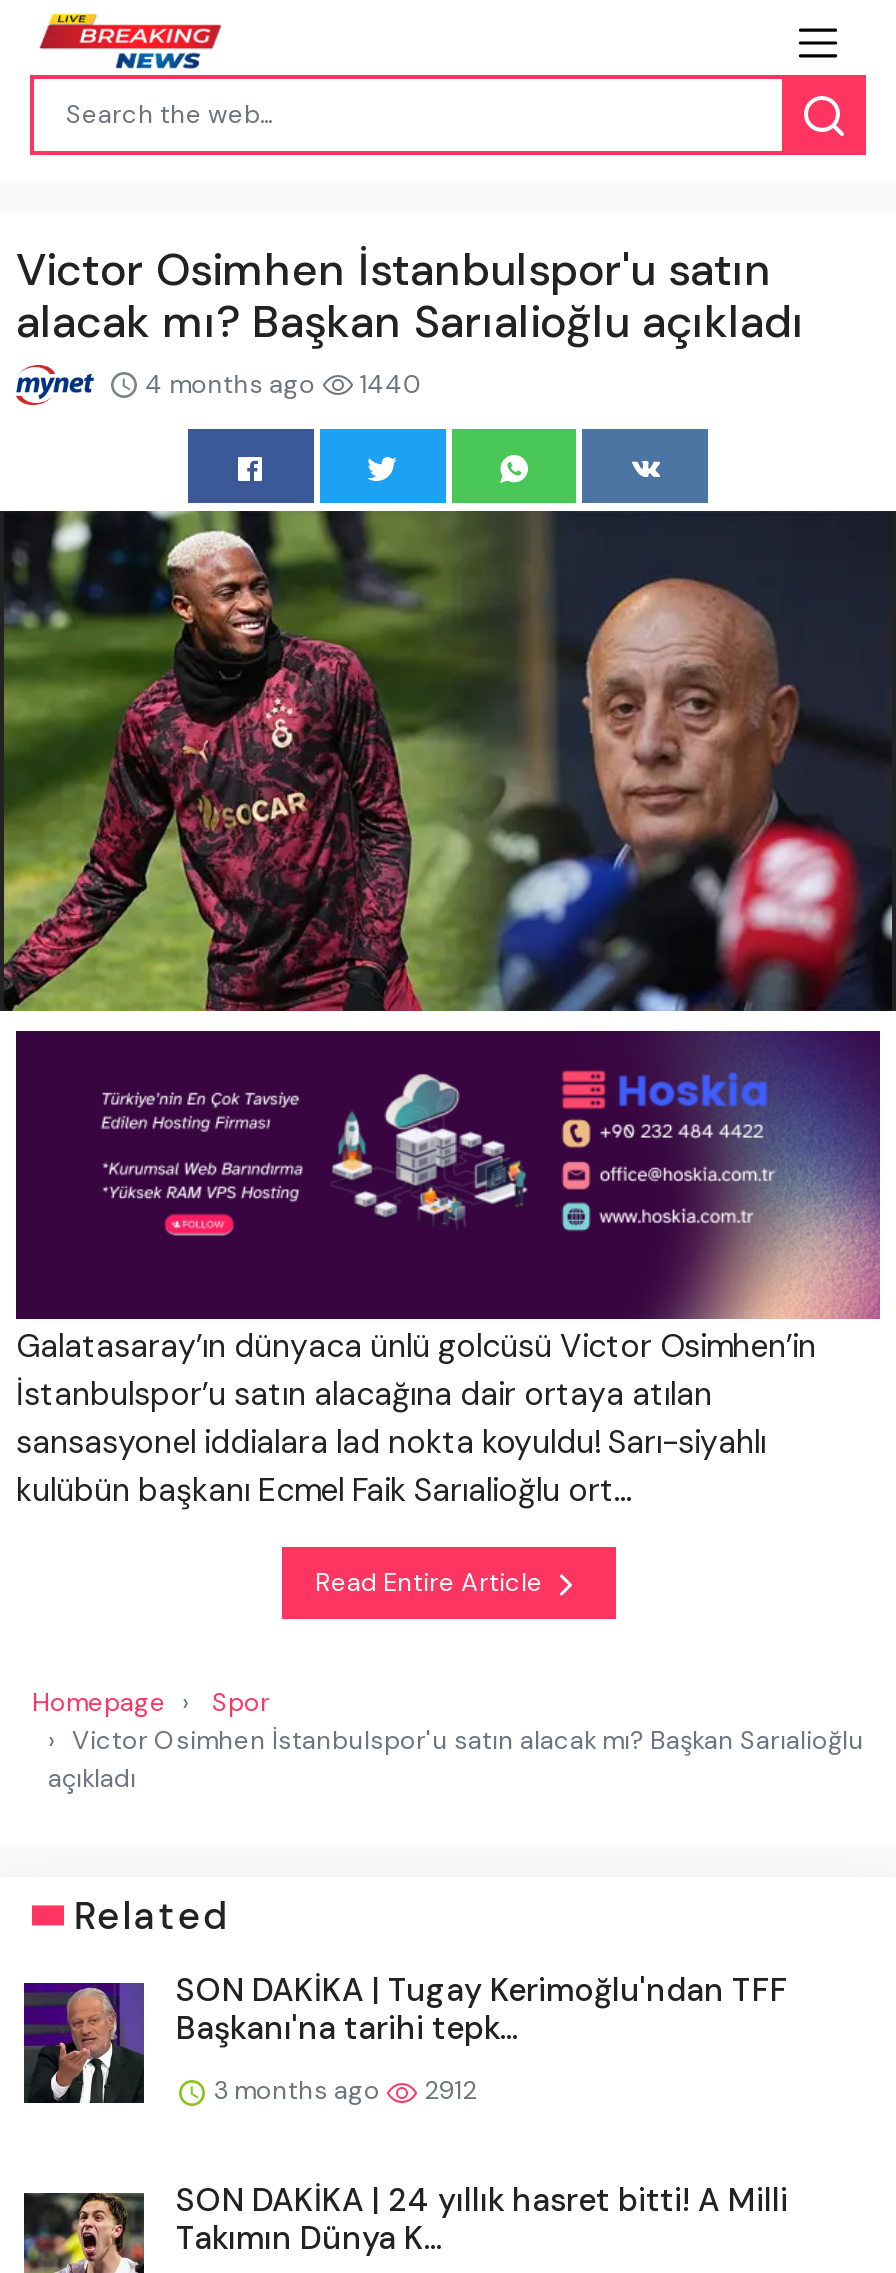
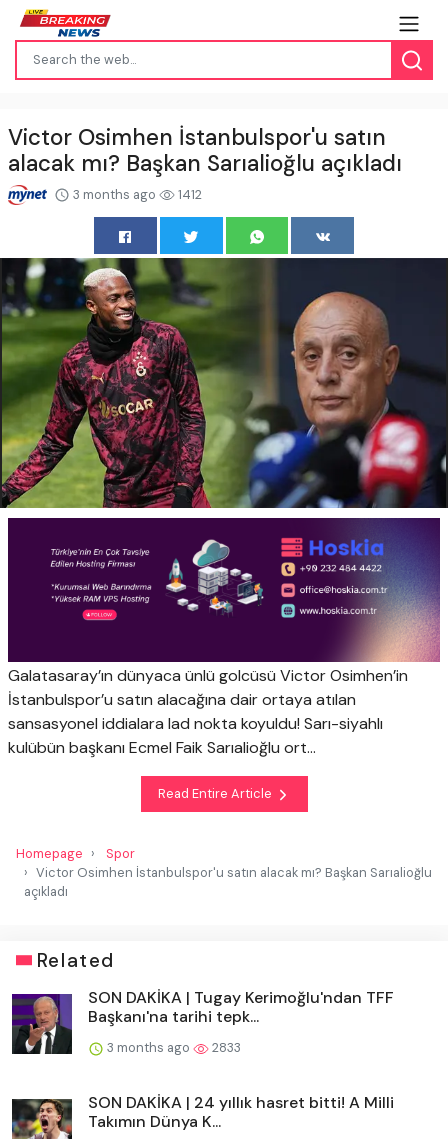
[139,366,321,400] 4 months ago -> [70,186,159,203] 3 months ago
[353,366,421,400] 1440 -> [175,186,202,203] 1412
[208,2073,476,2107] 3 months ago 2912 -> [104,1039,241,1056] 3 months ago 2833

